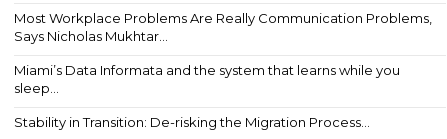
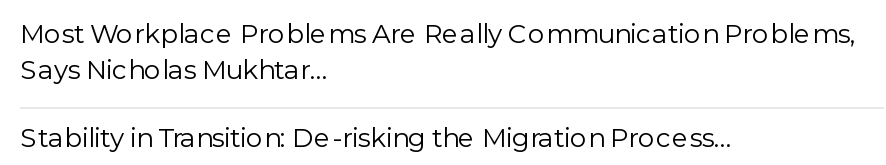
[14,62,400,96] Miami’s Data Informata and the system that learns while you | sleep... -> none

